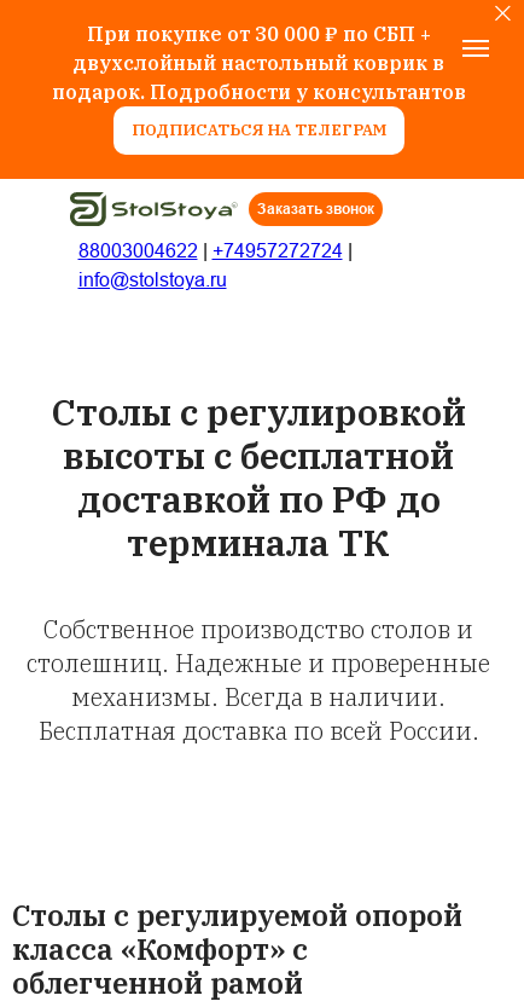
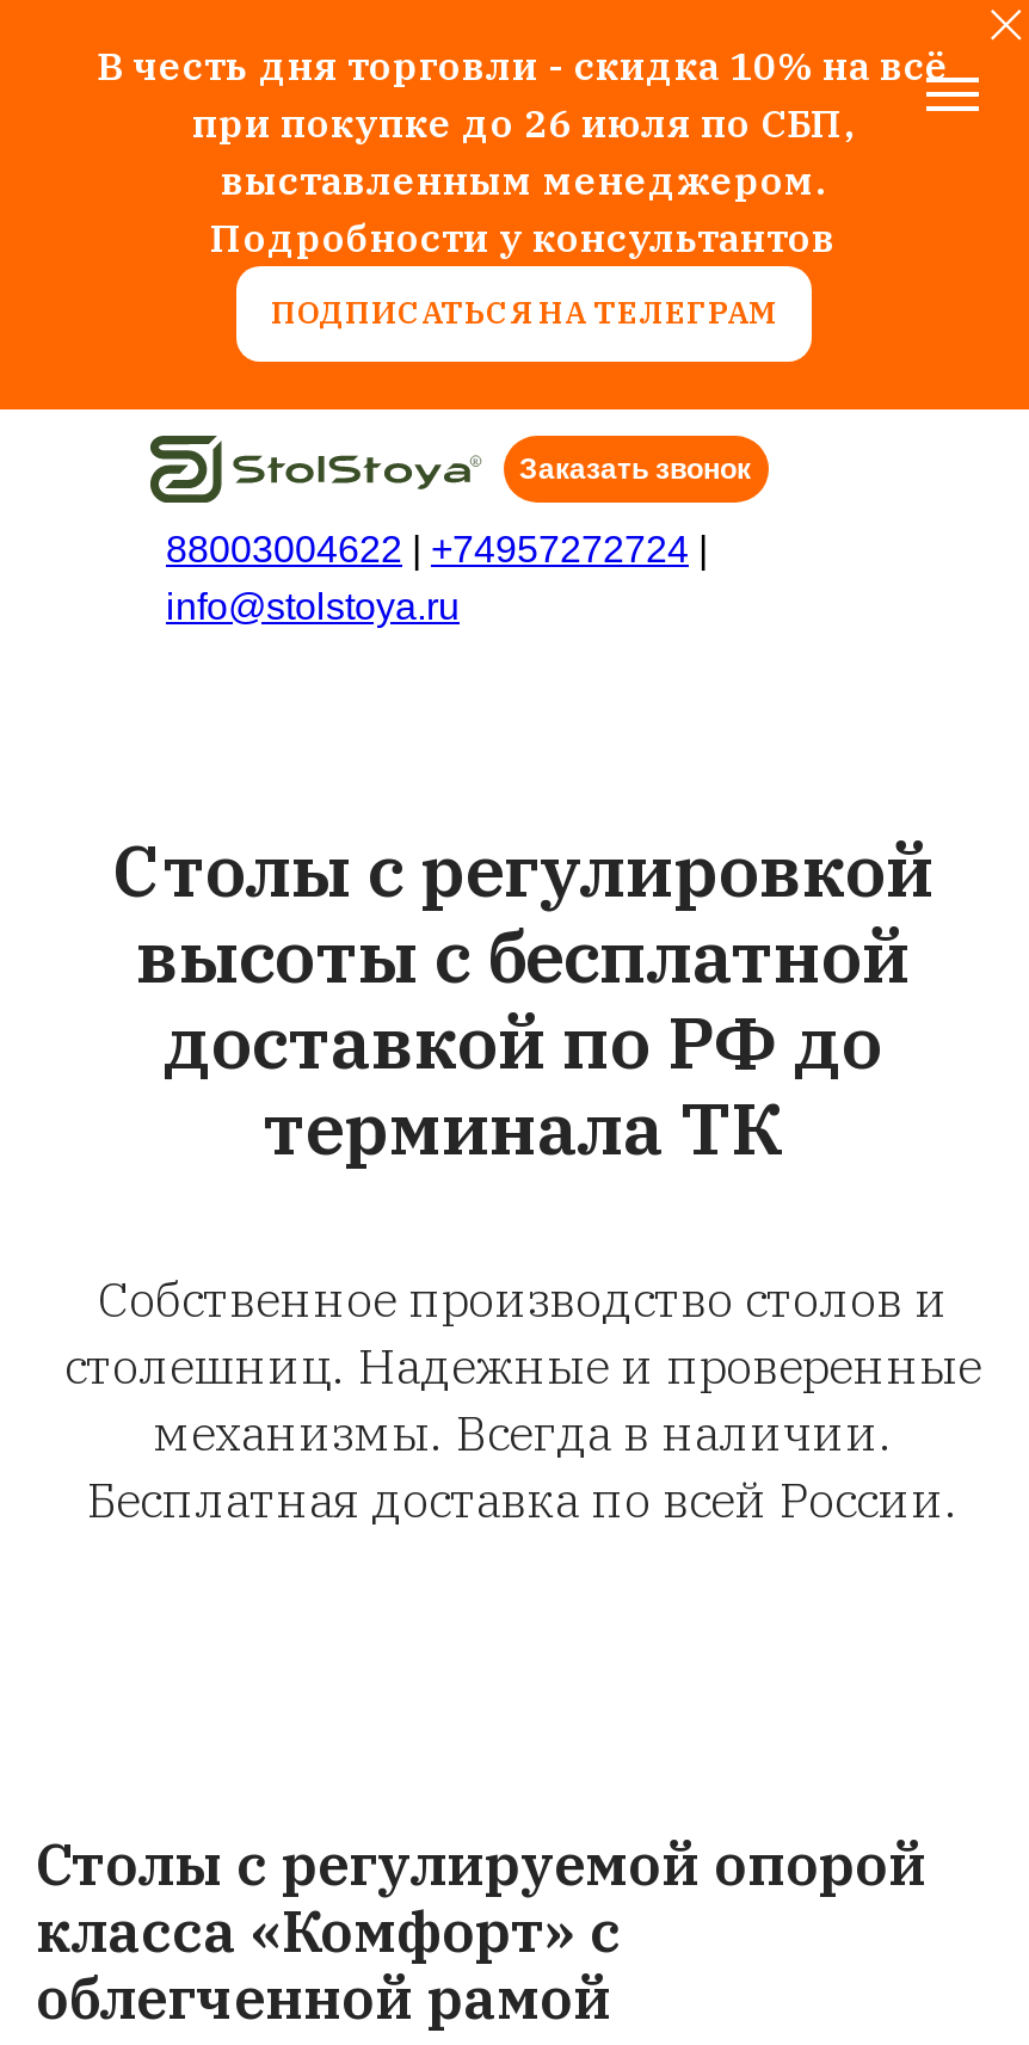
[51,22,465,104] При покупке от 30 000 ₽ по СБП + | двухслойный настольный коврик в | подарок. Подробности у консультантов -> [97,42,949,261] В честь дня торговли - скидка 10% на всё | при покупке до 26 июля по СБП, | выставленным менеджером. | Подробности у консультантов

